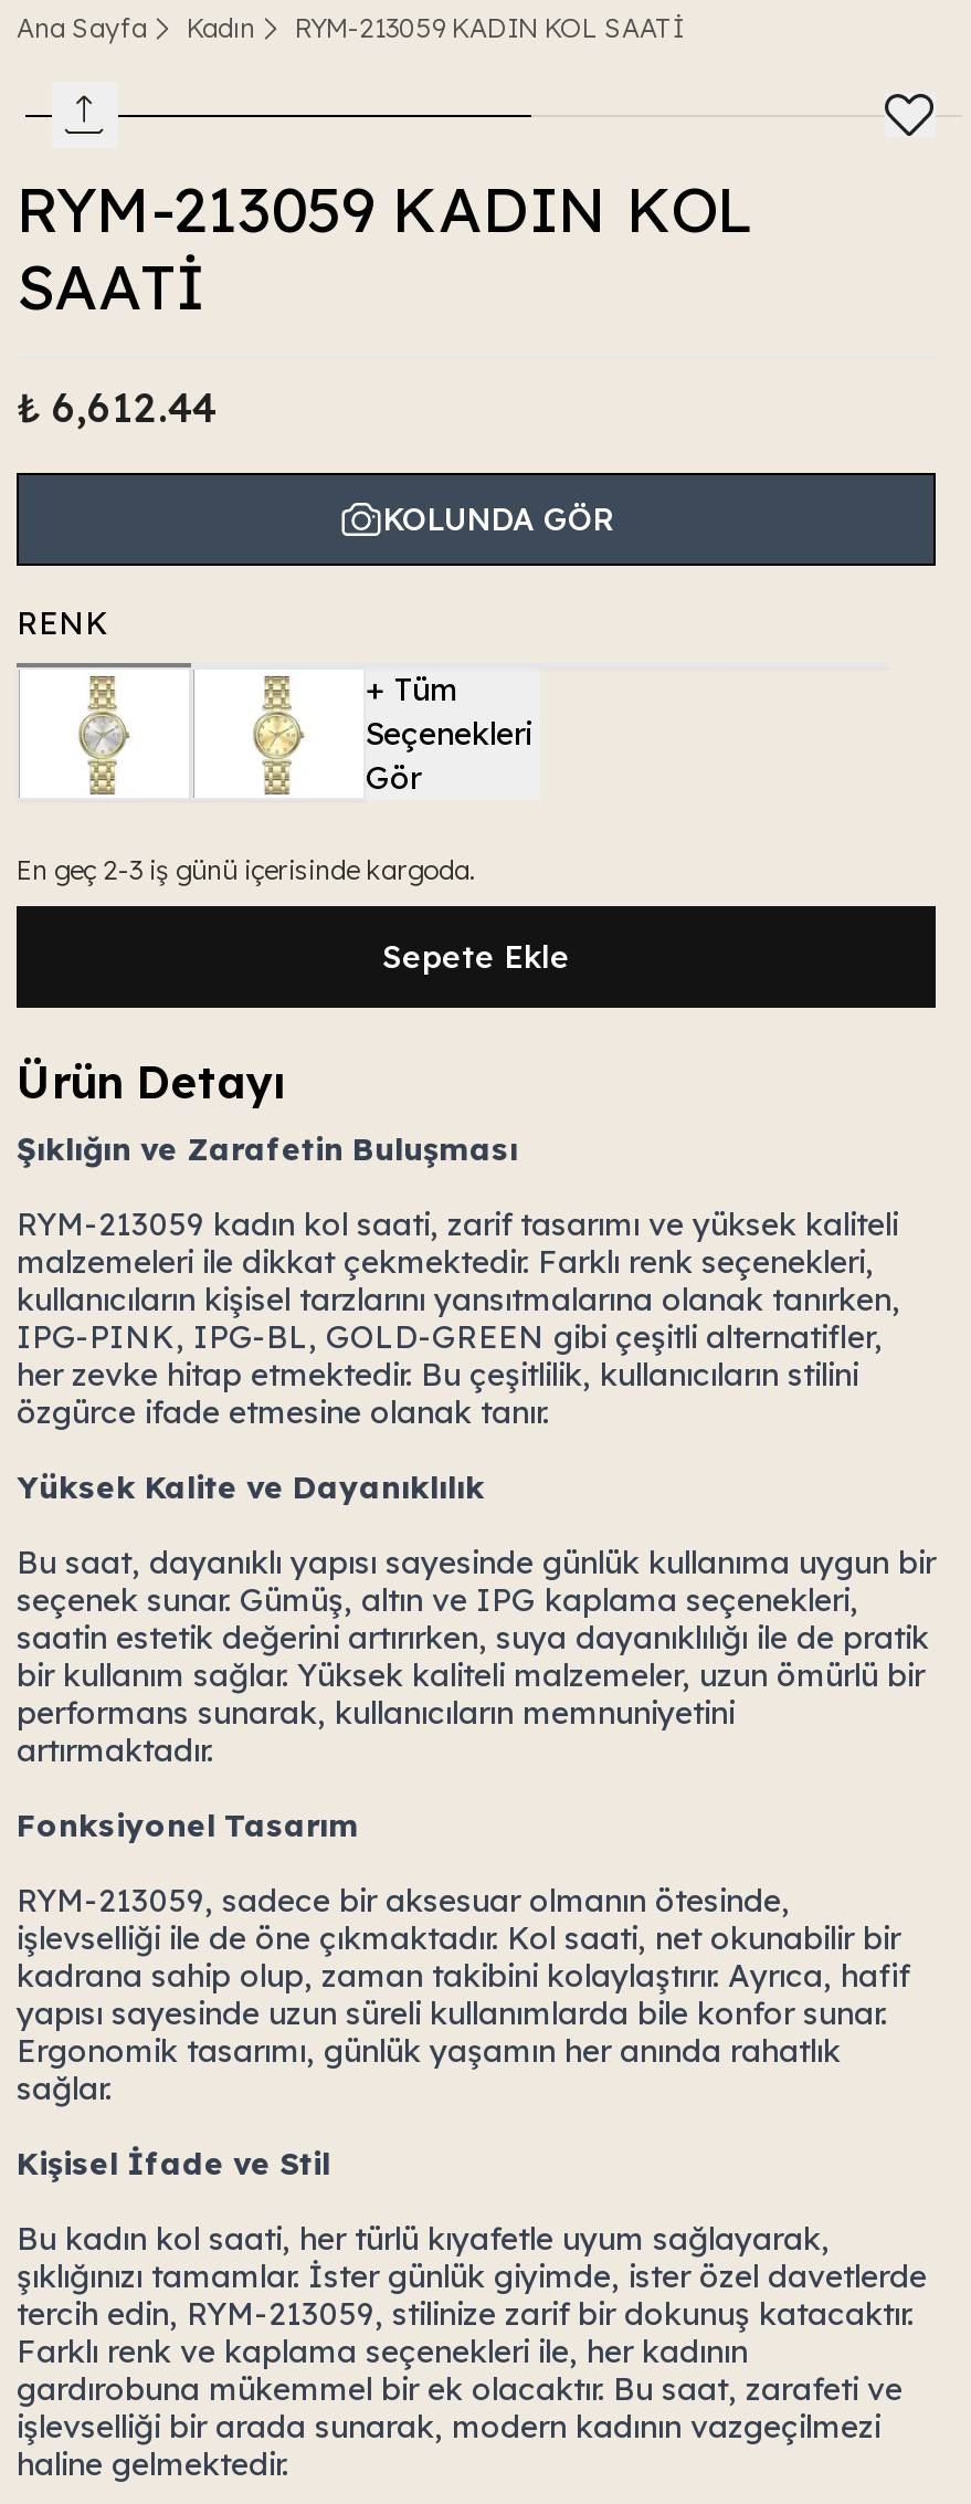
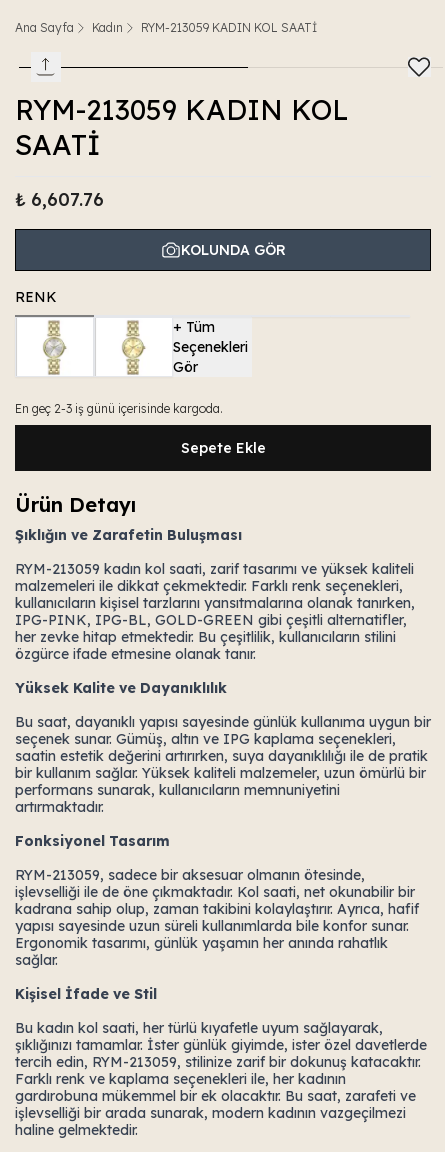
[17,382,215,433] ₺ 6,612.44 -> [15,188,104,211] ₺ 6,607.76

